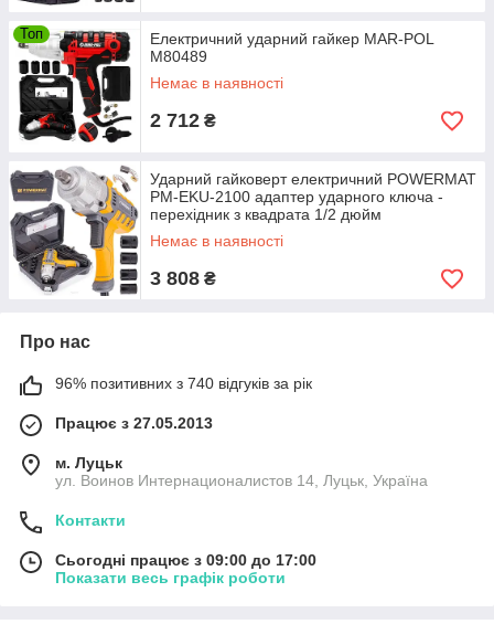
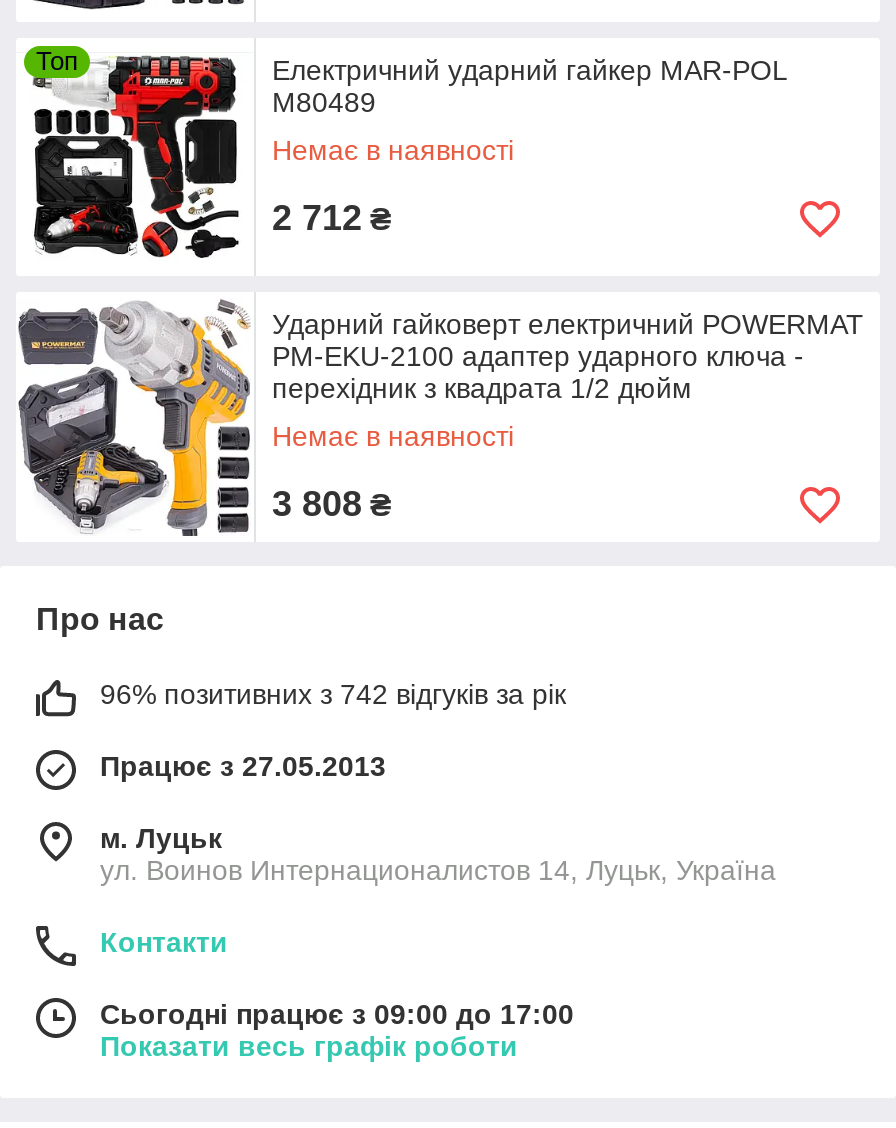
[55,374,312,392] 96% позитивних з 740 відгуків за рік -> [100,678,566,710] 96% позитивних з 742 відгуків за рік

